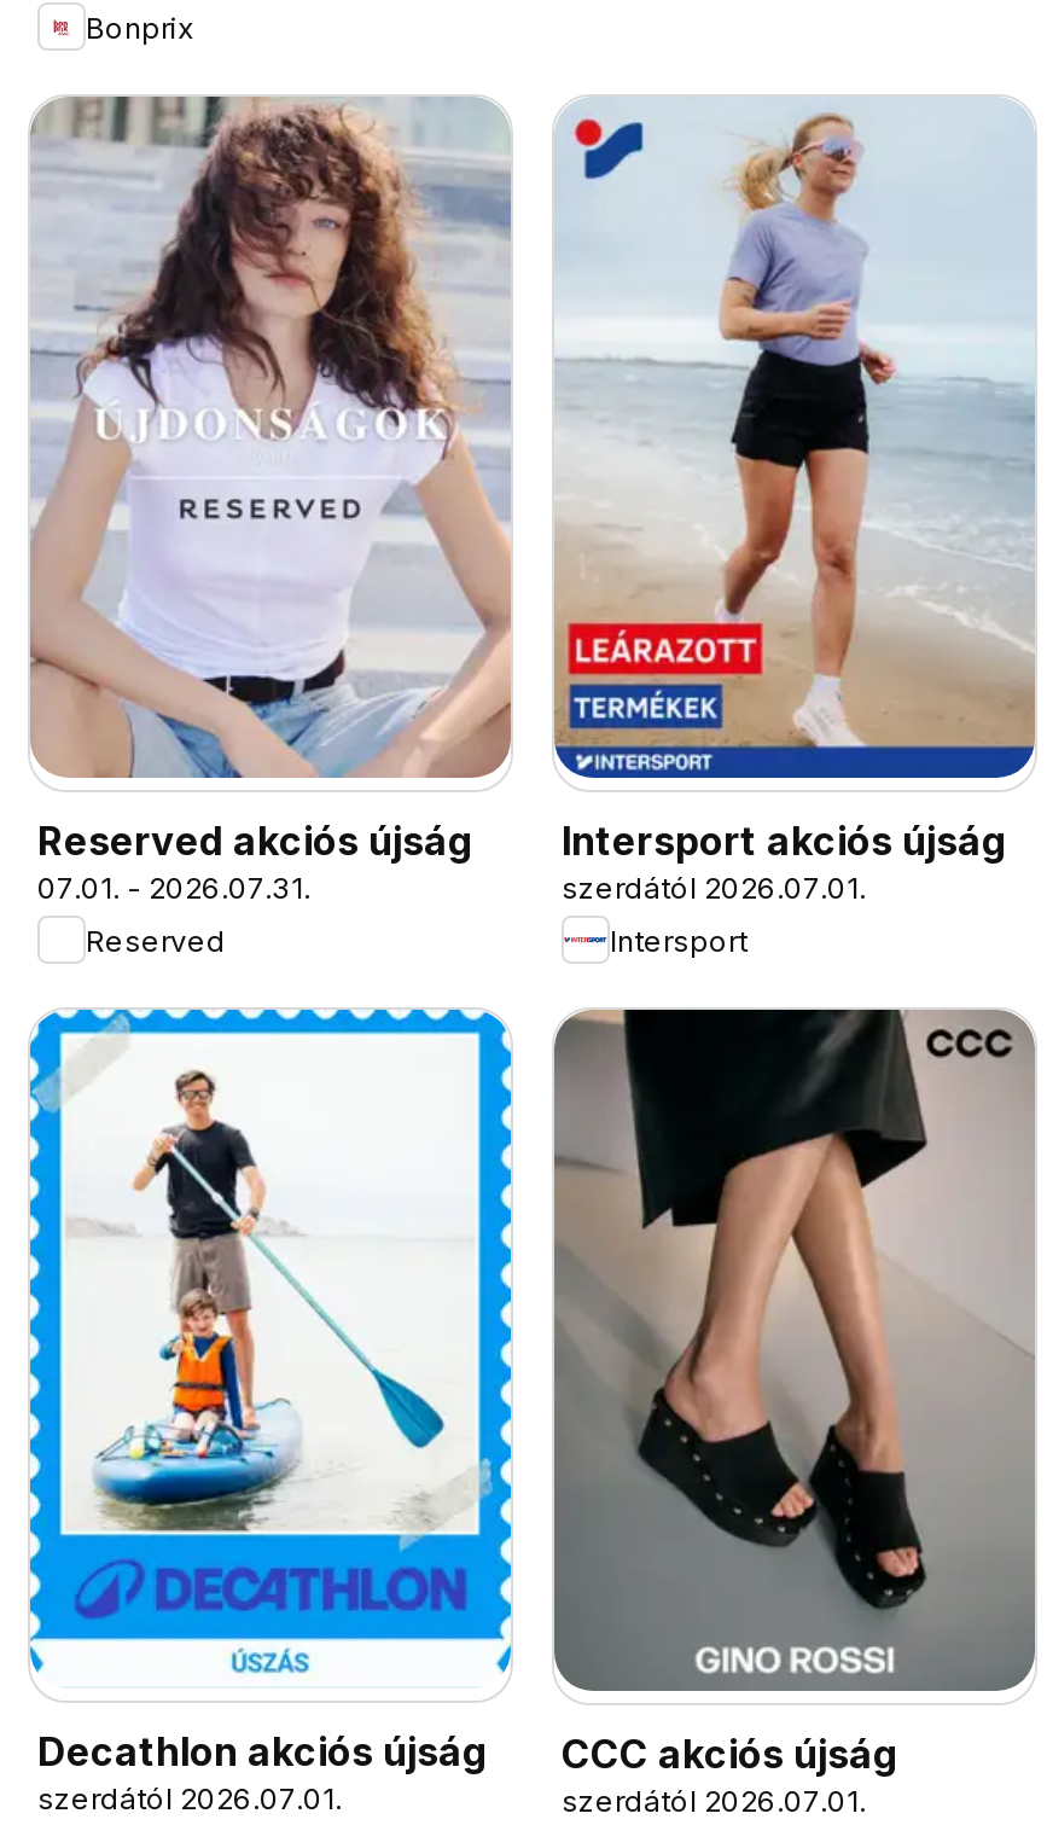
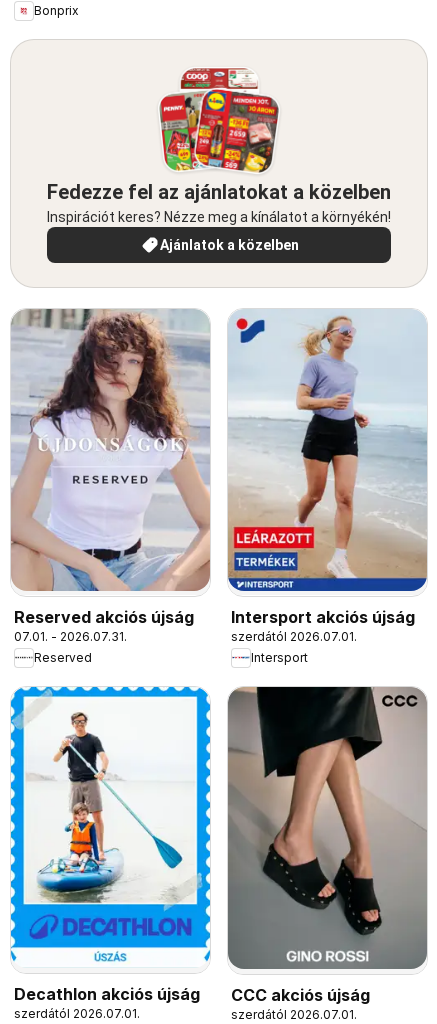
none -> [47,67,391,253] [image] | Fedezze fel az ajánlatokat a közelben | Inspirációt keres? Nézze meg a kínálatot a környékén! | Ajánlatok a közelben

